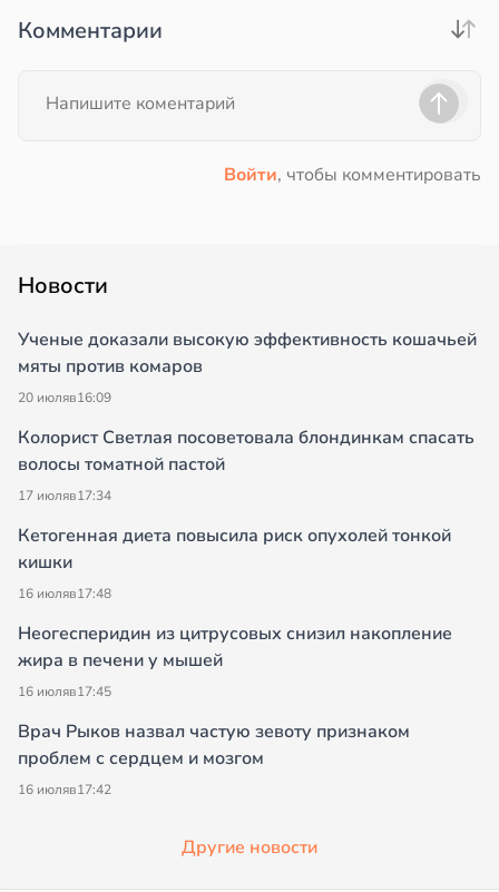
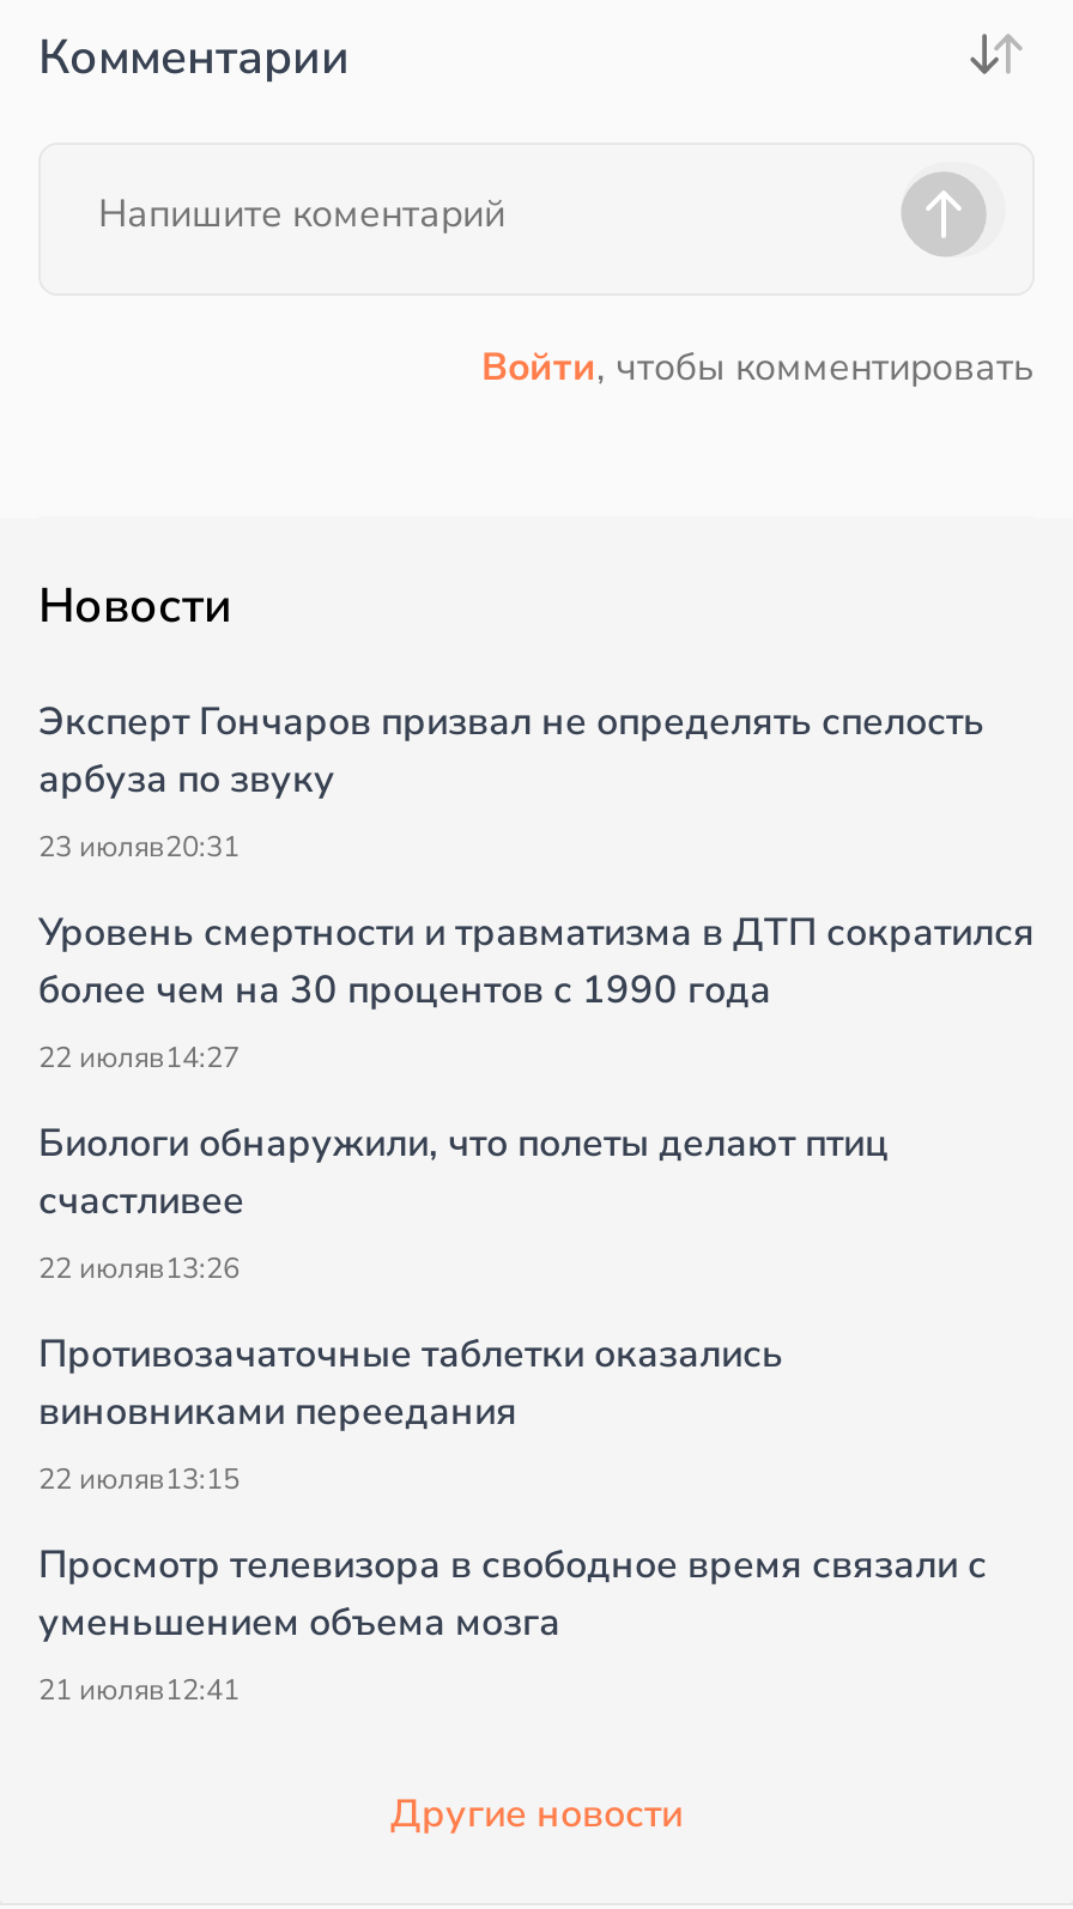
[18,328,477,407] Ученые доказали высокую эффективность кошачьей | мяты против комаров | 20 июляв16:09 -> [38,696,984,866] Эксперт Гончаров призвал не определять спелость | арбуза по звуку | 23 июляв20:31
[18,426,474,505] Колорист Светлая посоветовала блондинкам спасать | волосы томатной пастой | 17 июляв17:34 -> [38,907,1035,1077] Уровень смертности и травматизма в ДТП сократился | более чем на 30 процентов с 1990 года | 22 июляв14:27
[18,524,451,603] Кетогенная диета повысила риск опухолей тонкой | кишки | 16 июляв17:48 -> [38,1118,889,1288] Биологи обнаружили, что полеты делают птиц | счастливее | 22 июляв13:26
[18,622,452,701] Неогесперидин из цитрусовых снизил накопление | жира в печени у мышей | 16 июляв17:45 -> [38,1329,783,1499] Противозачаточные таблетки оказались | виновниками переедания | 22 июляв13:15
[18,720,410,799] Врач Рыков назвал частую зевоту признаком | проблем с сердцем и мозгом | 16 июляв17:42 -> [38,1539,987,1709] Просмотр телевизора в свободное время связали с | уменьшением объема мозга | 21 июляв12:41

